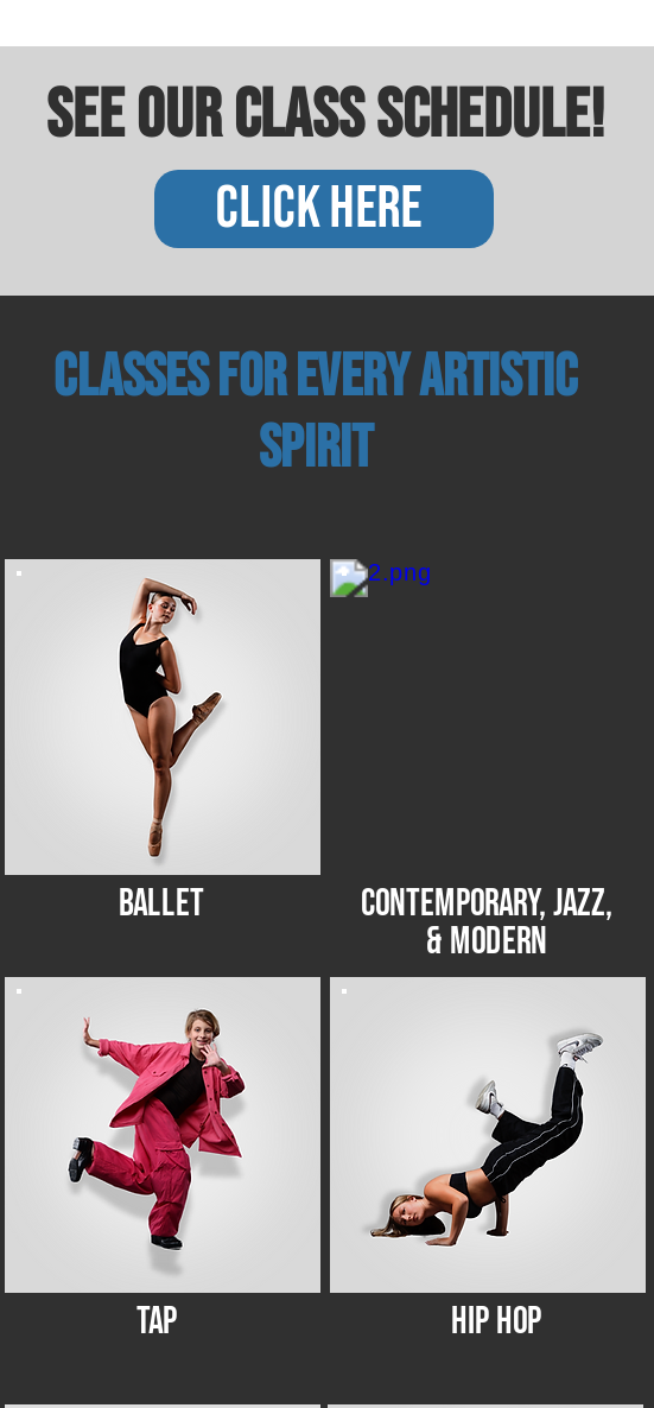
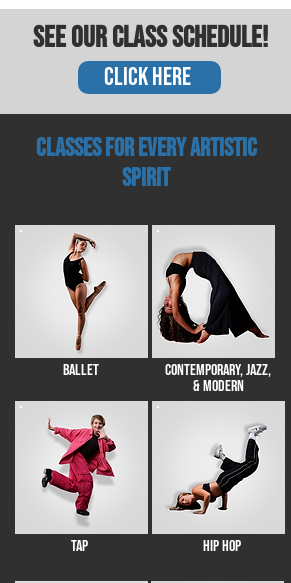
none -> [151,224,276,359] [image]

